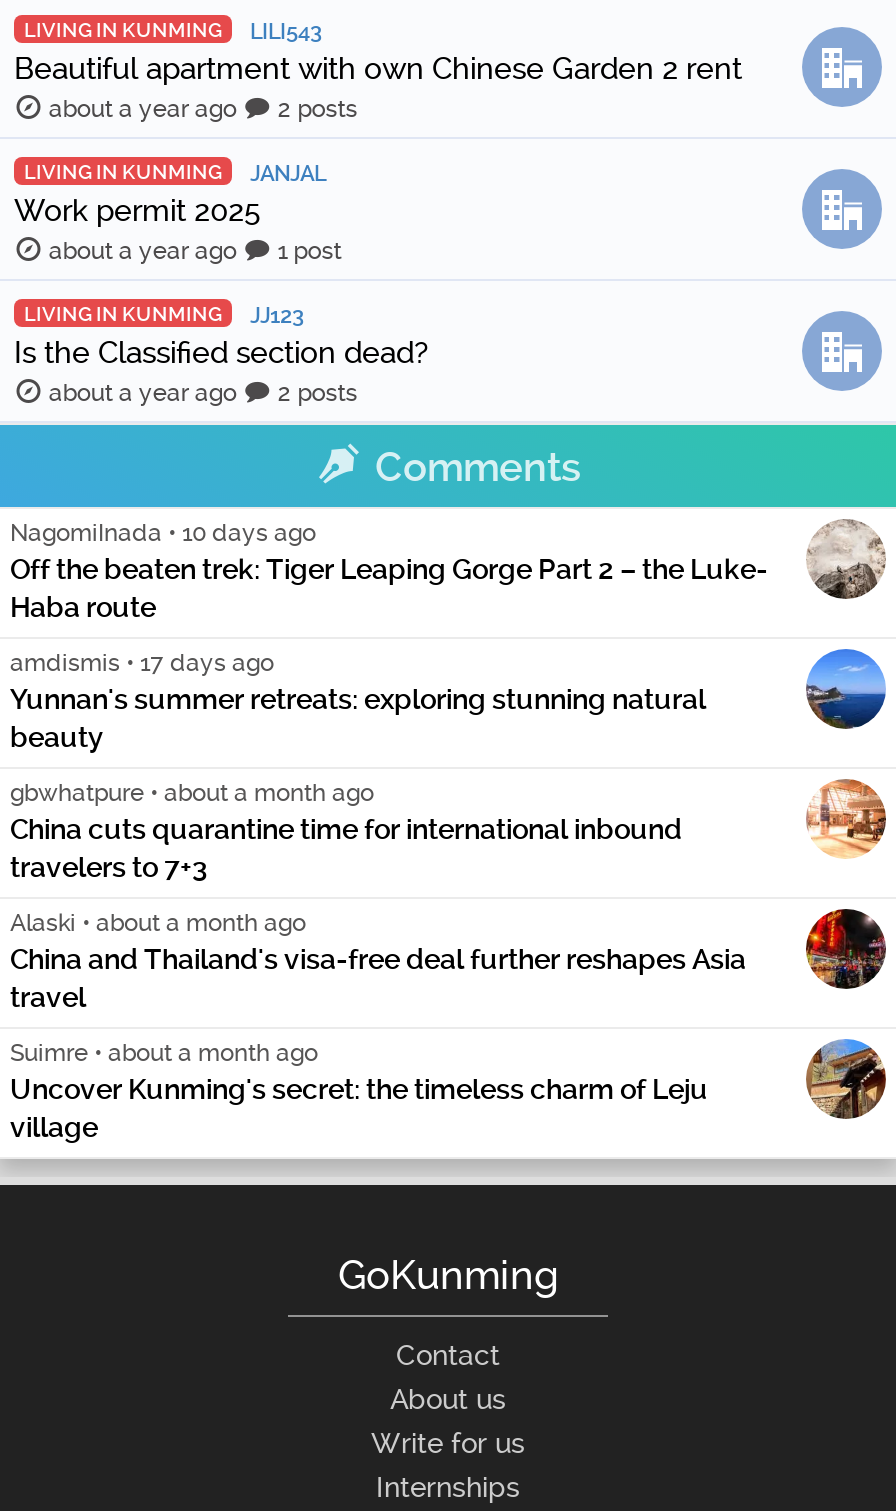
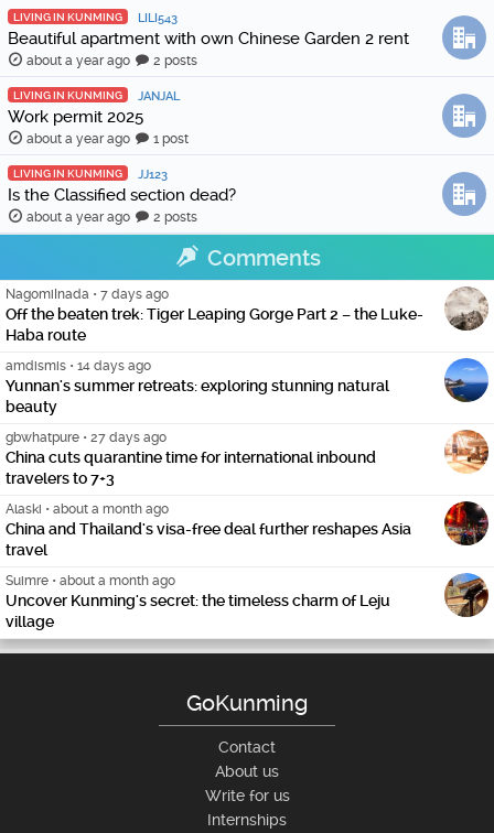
[10,519,316,547] NagomiInada • 10 days ago -> [6,286,169,302] NagomiInada • 7 days ago
[10,649,274,677] amdismis • 17 days ago -> [6,358,151,374] amdismis • 14 days ago
[10,779,374,807] gbwhatpure • about a month ago -> [6,430,167,445] gbwhatpure • 27 days ago

